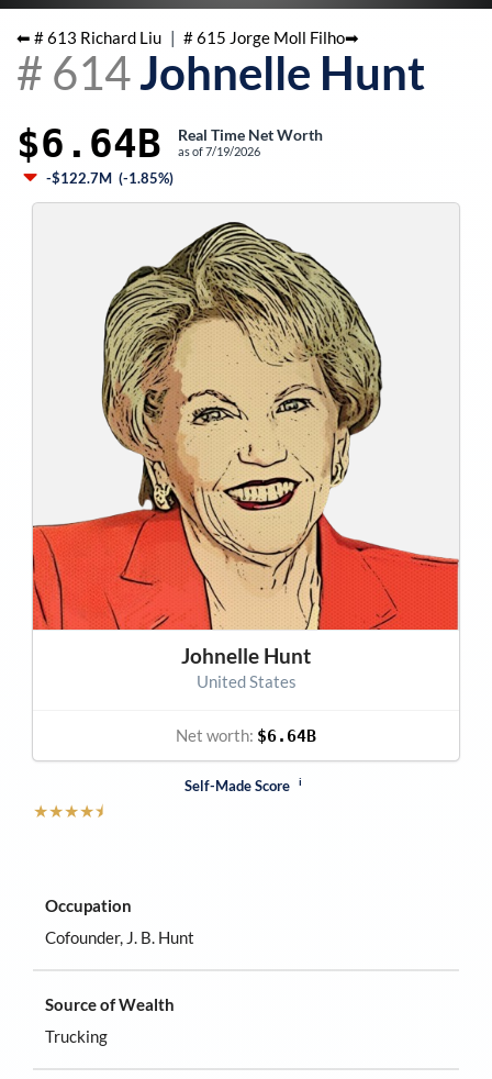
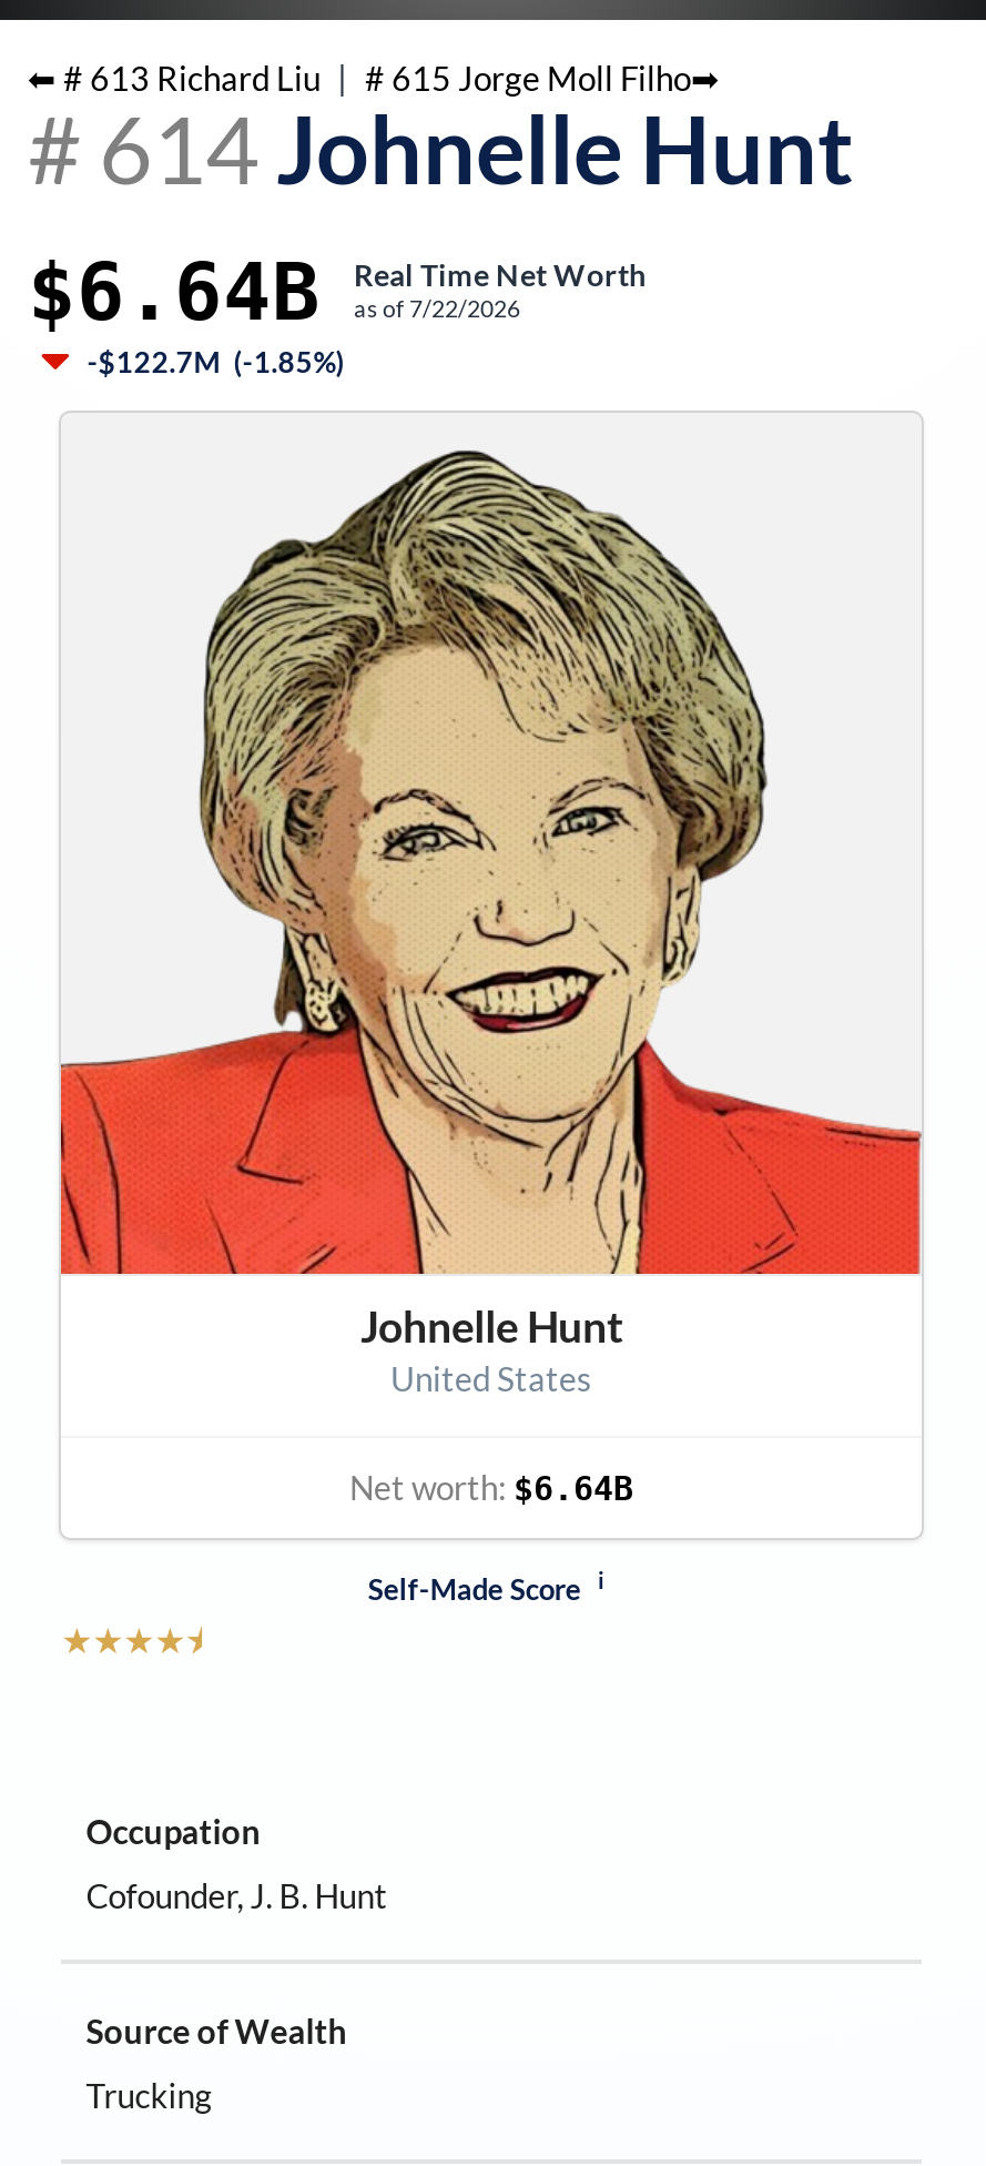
[16,121,323,166] $6.64B as of 7/19/2026 Real Time Net Worth -> [28,246,647,337] $6.64B as of 7/22/2026 Real Time Net Worth

